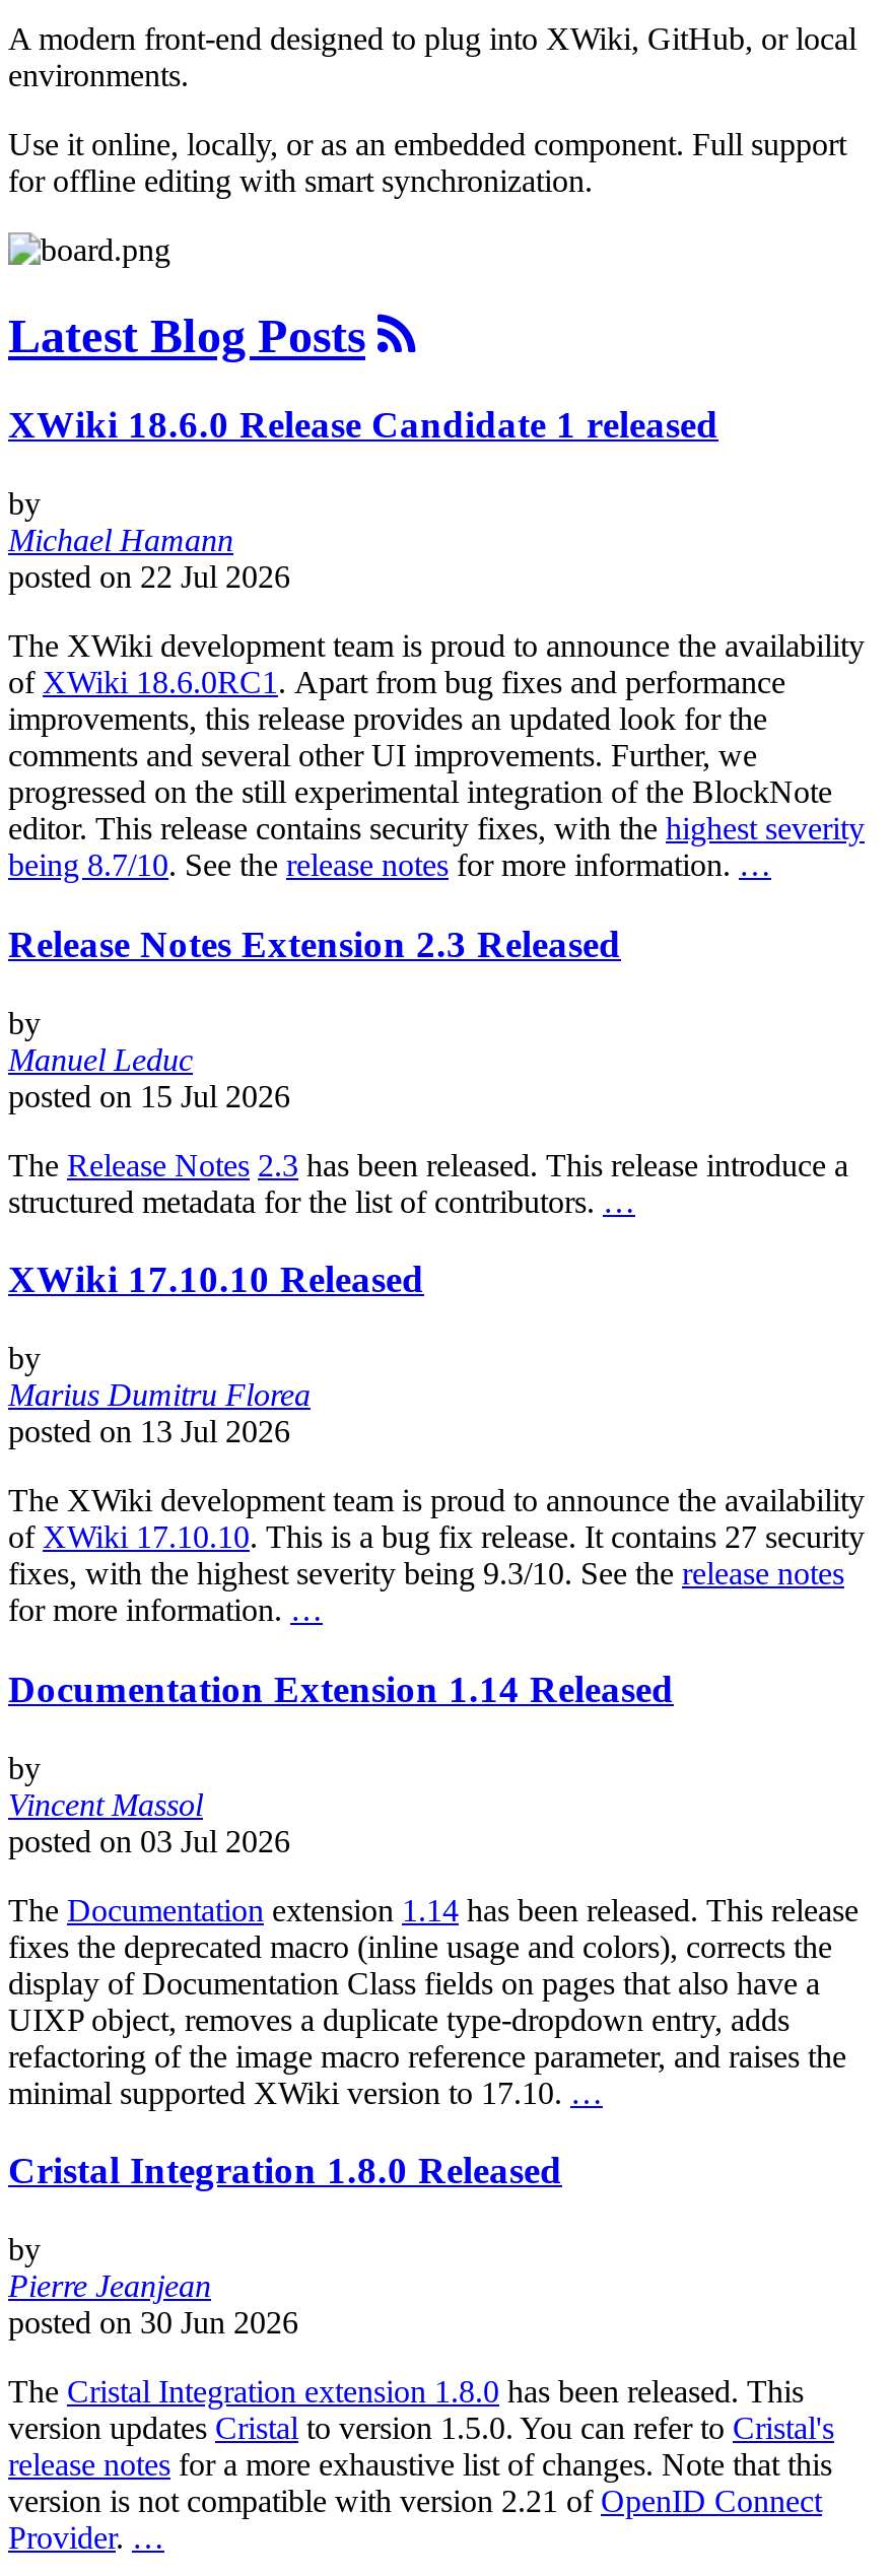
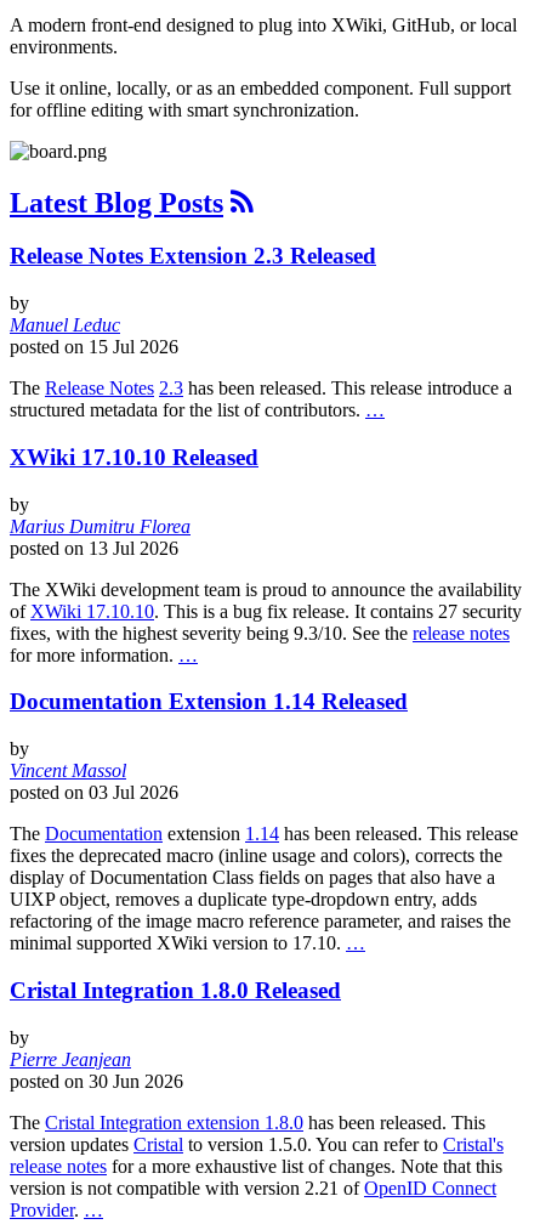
[8,404,865,882] XWiki 18.6.0 Release Candidate 1 released | by | Michael Hamann | posted on 22 Jul 2026 | The XWiki development team is proud to announce the availability | of XWiki 18.6.0RC1. Apart from bug fixes and performance | improvements, this release provides an updated look for the | comments and several other UI improvements. Further, we | progressed on the still experimental integration of the BlockNote | editor. This release contains security fixes, with the highest severity | being 8.7/10. See the release notes for more information. … -> none

